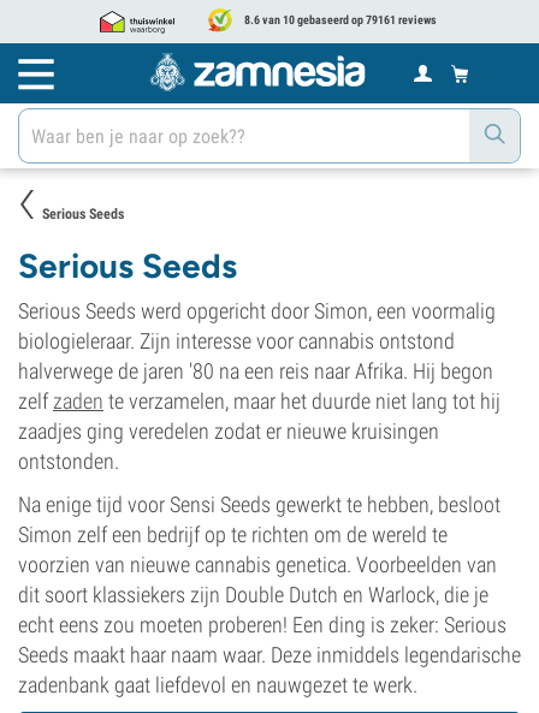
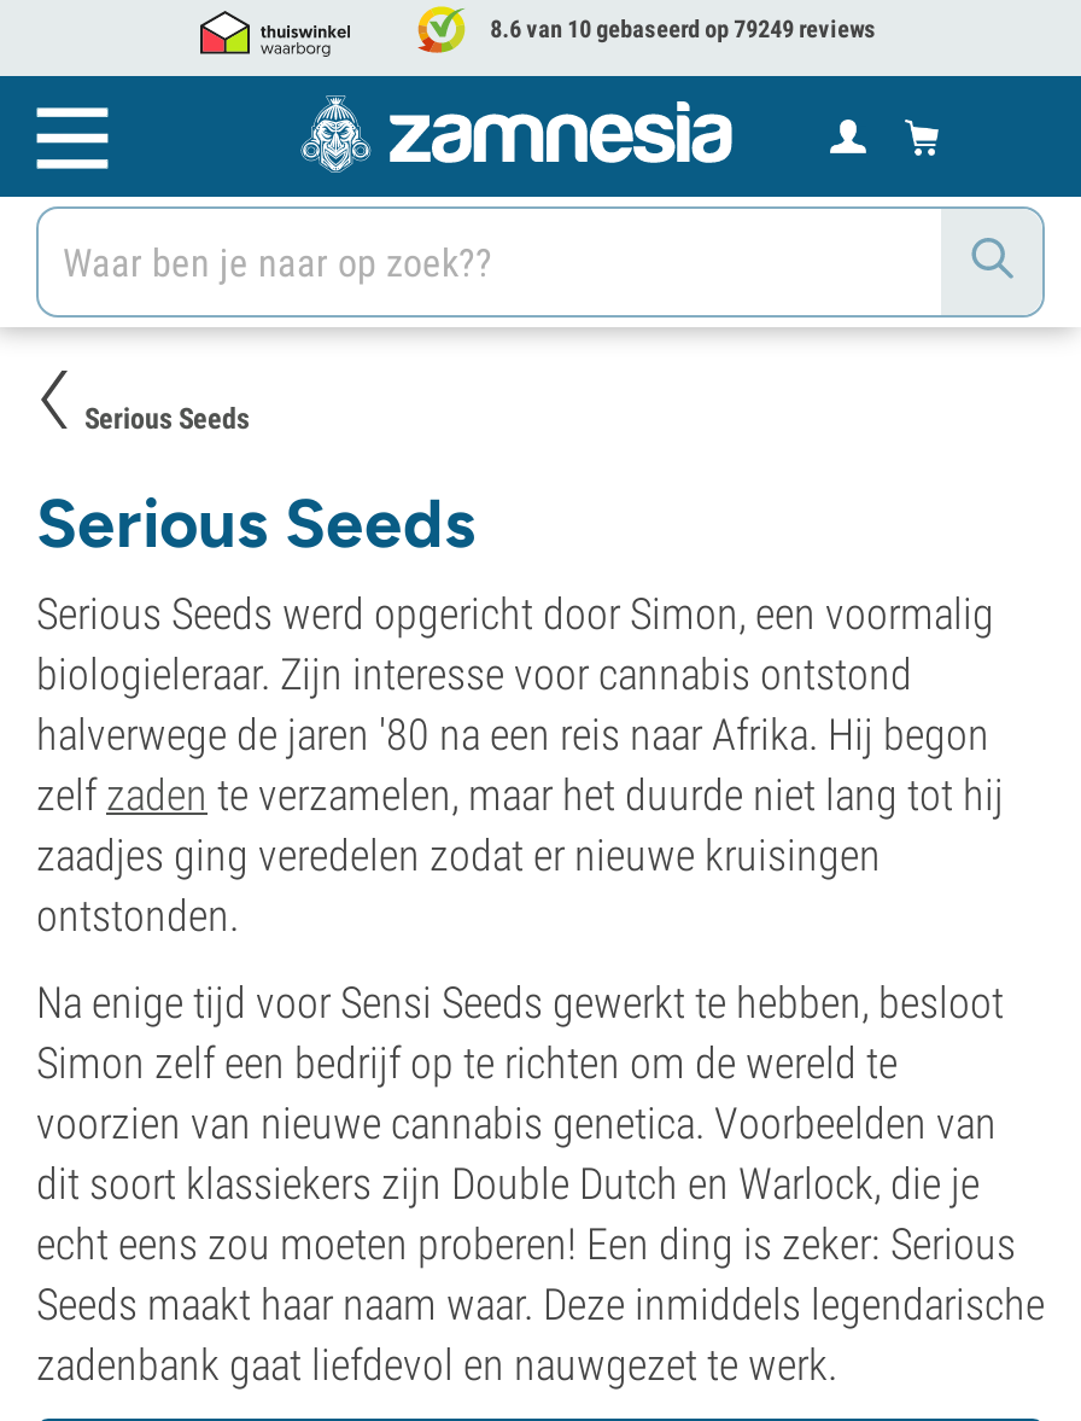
[242,13,437,26] 8.6 van 10 gebaseerd op 79161 reviews -> [485,15,876,42] 8.6 van 10 gebaseerd op 79249 reviews

